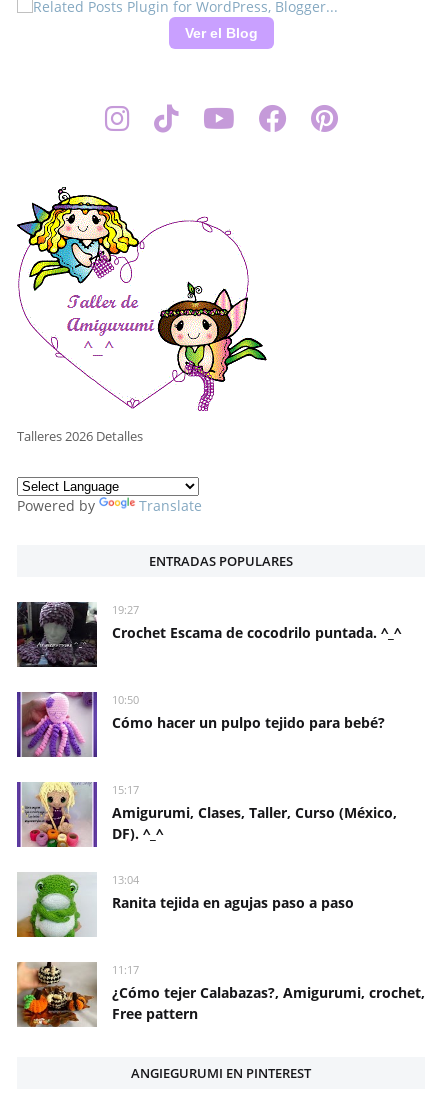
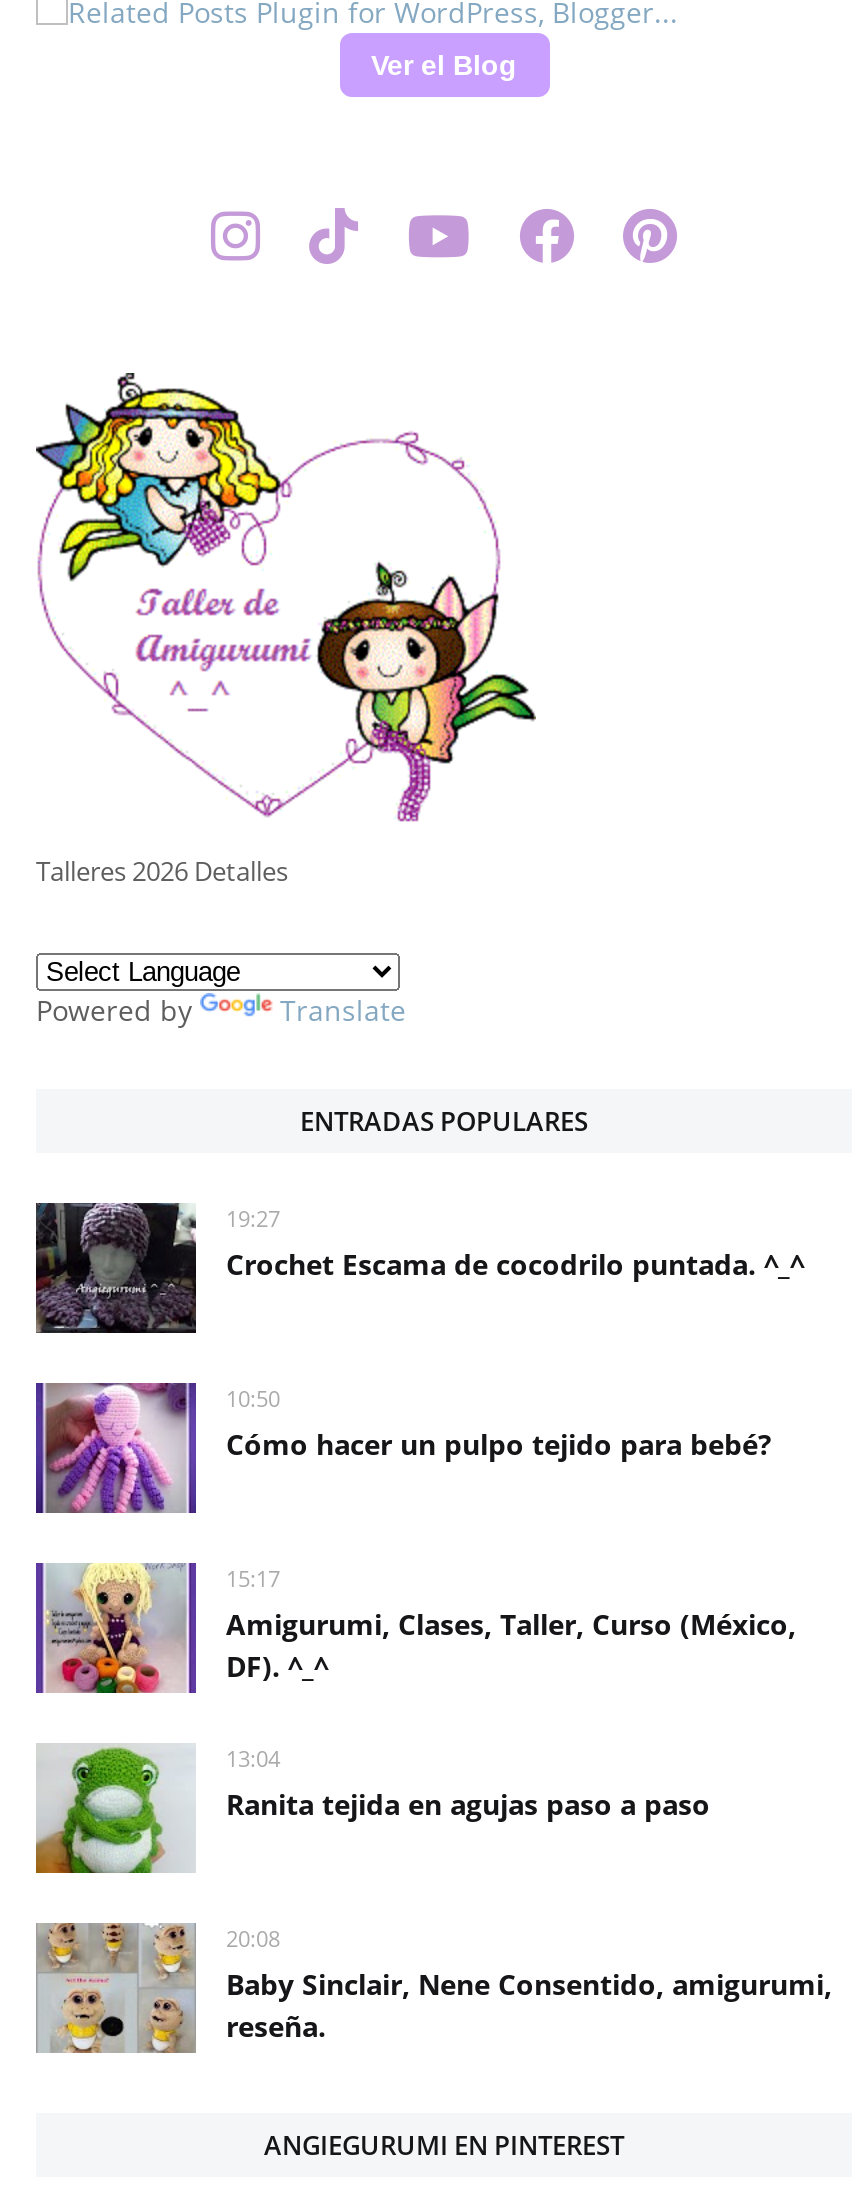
[17,962,425,1027] [image] | 11:17 | ¿Cómo tejer Calabazas?, Amigurumi, crochet, | Free pattern -> [36,1923,832,2053] [image] | 20:08 | Baby Sinclair, Nene Consentido, amigurumi, | reseña.

